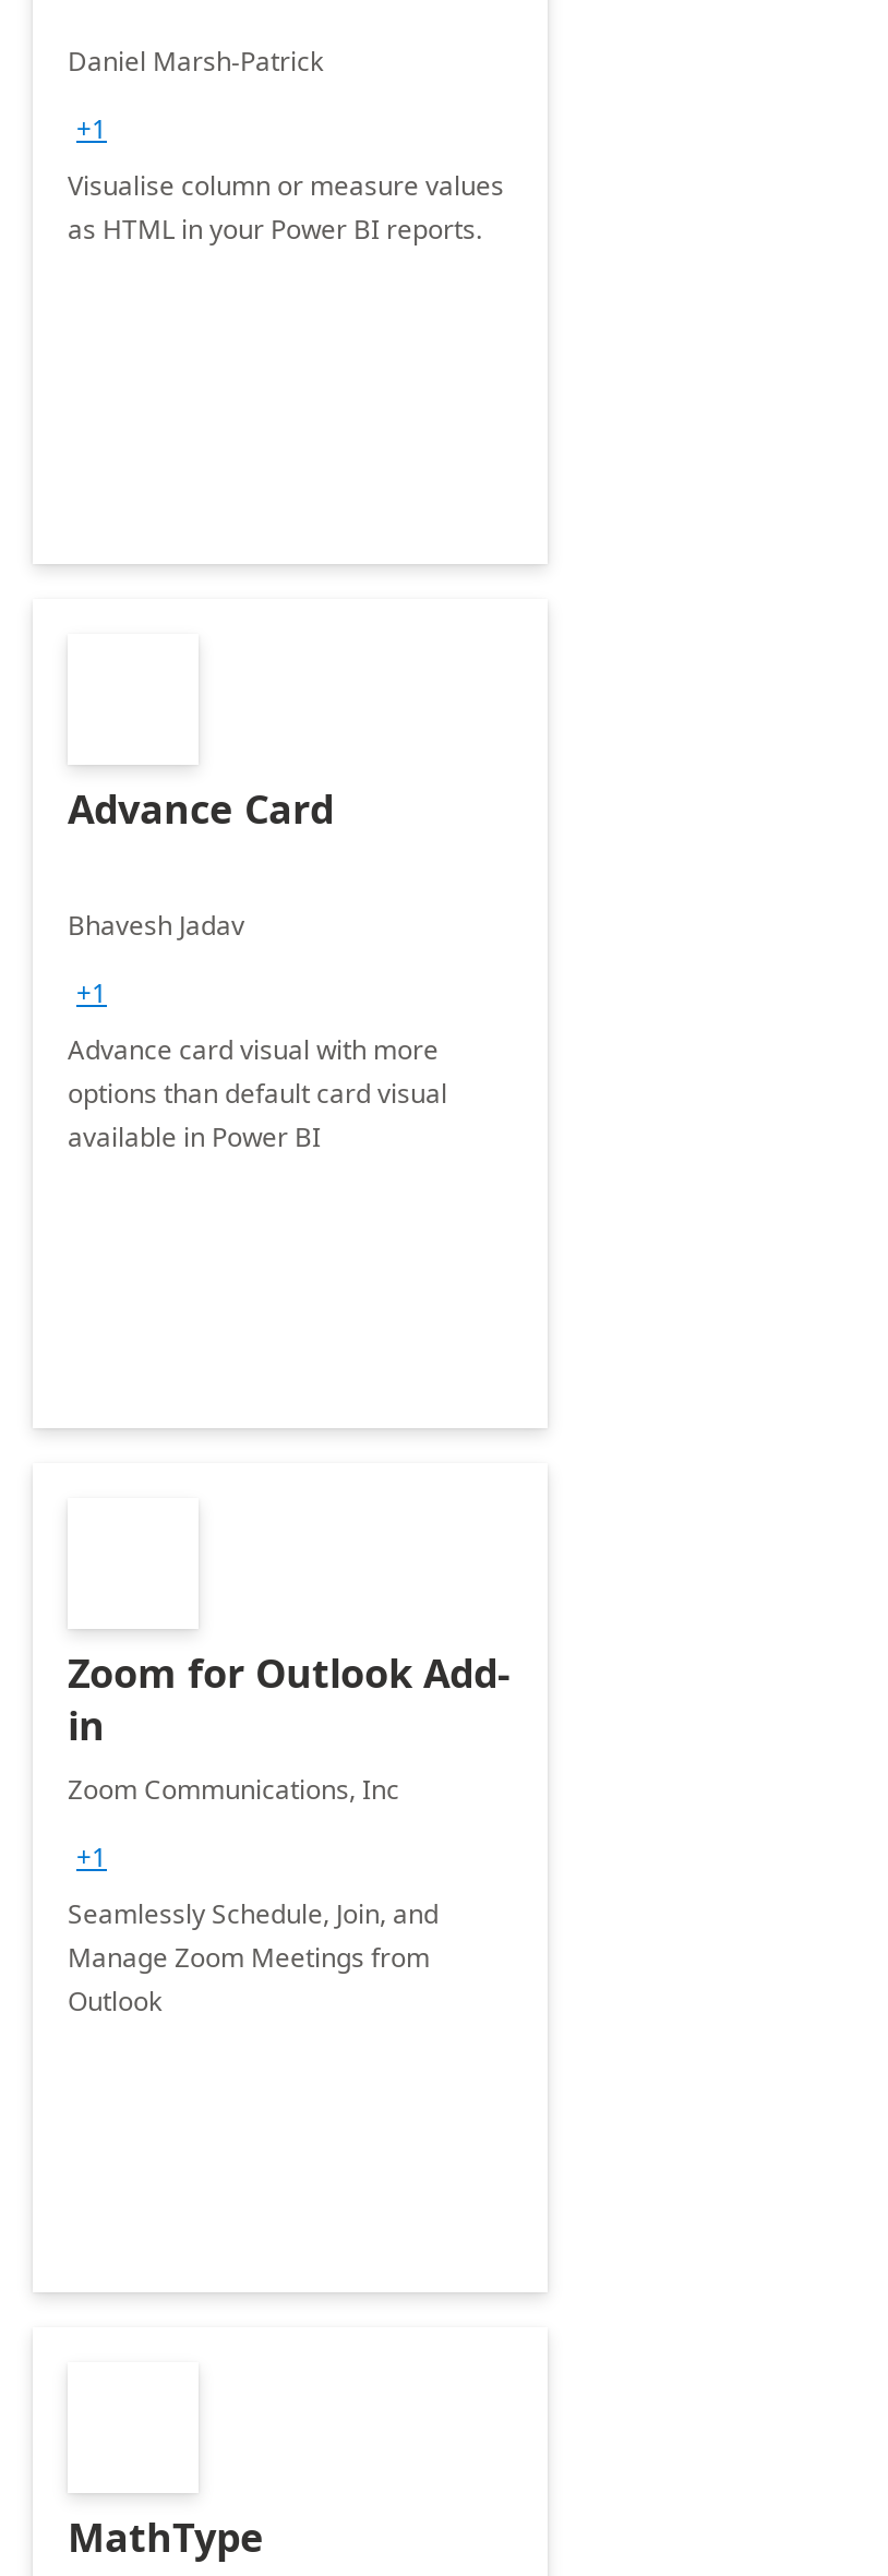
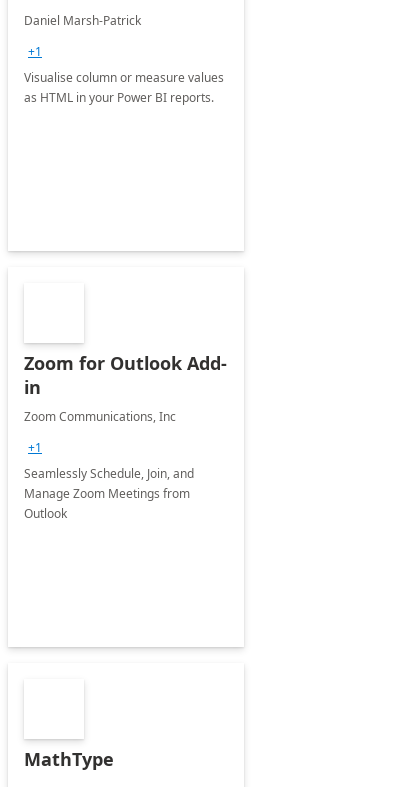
[68,782,447,1155] Advance Card | Bhavesh Jadav | +1 | Advance card visual with more | options than default card visual | available in Power BI -> none

